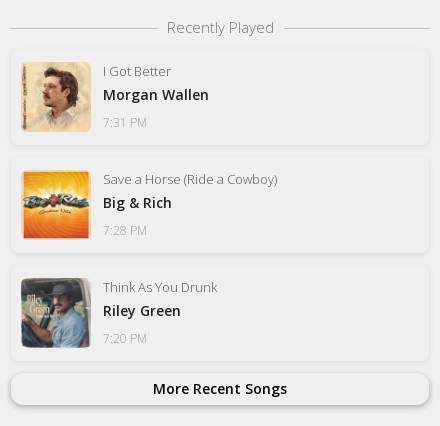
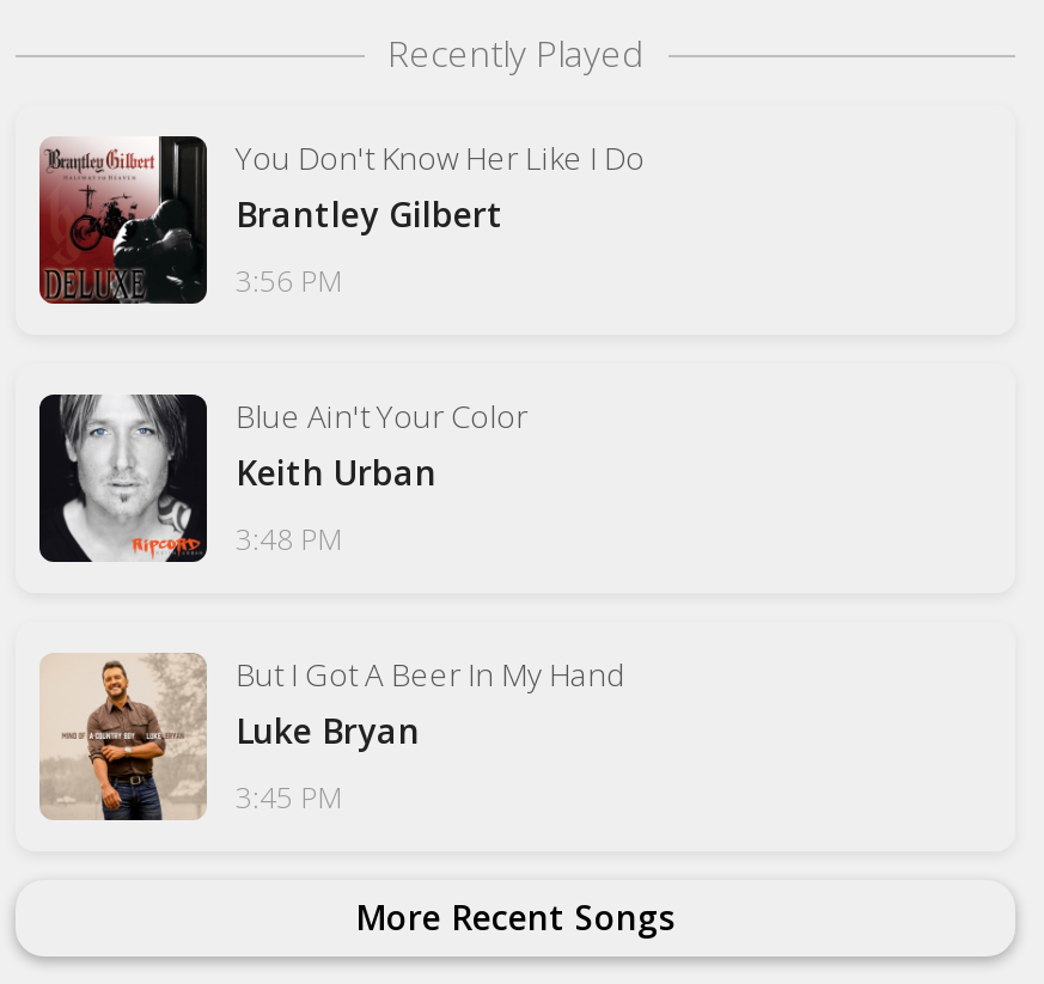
[21,61,209,132] [image] | I Got Better | Morgan Wallen -> [37,133,645,307] [image] | You Don't Know Her Like I Do | Brantley Gilbert
[103,114,147,131] 7:31 PM -> [236,261,341,302] 3:56 PM
[21,169,277,240] [image] | Save a Horse (Ride a Cowboy) | Big & Rich -> [37,391,527,566] [image] | Blue Ain't Your Color | Keith Urban
[103,222,147,239] 7:28 PM -> [236,520,341,560] 3:48 PM
[20,277,217,348] [image] | Think As You Drunk | Riley Green -> [39,654,625,821] [image] | But I Got A Beer In My Hand | Luke Bryan
[103,330,147,347] 7:20 PM -> [236,778,341,819] 3:45 PM

